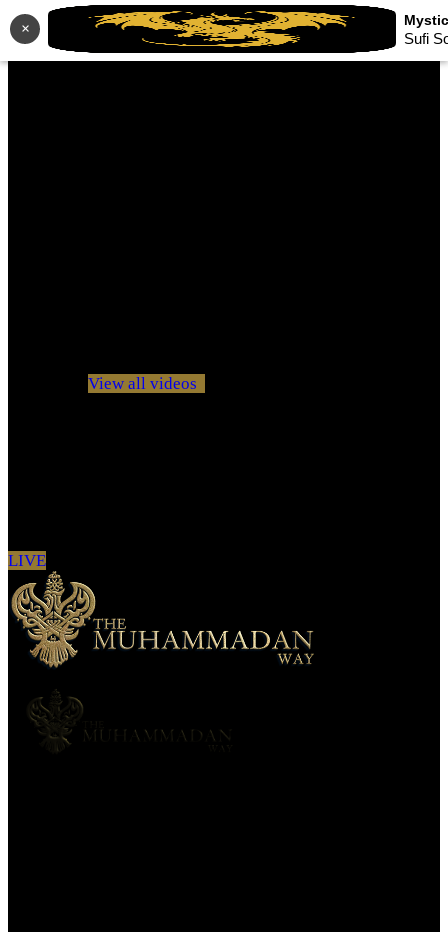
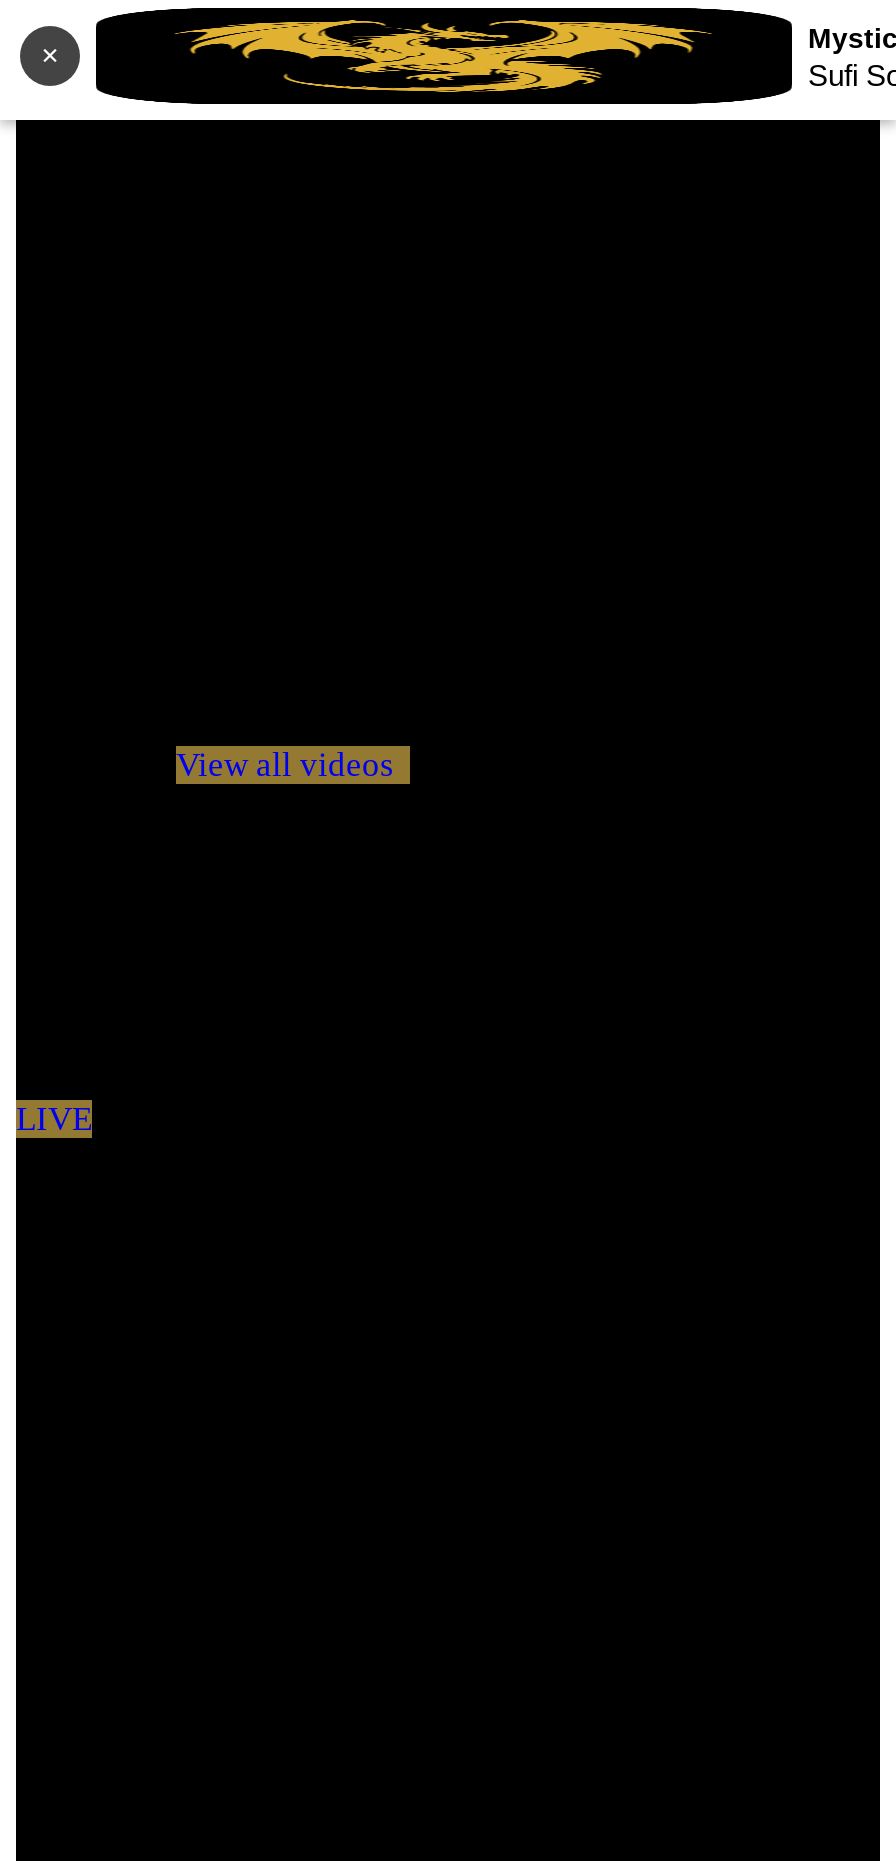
[11,571,314,668] [image] -> none

